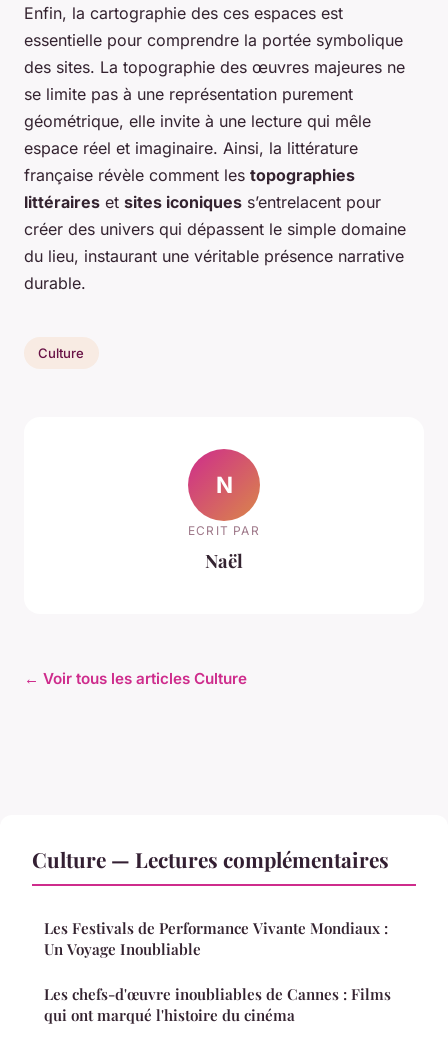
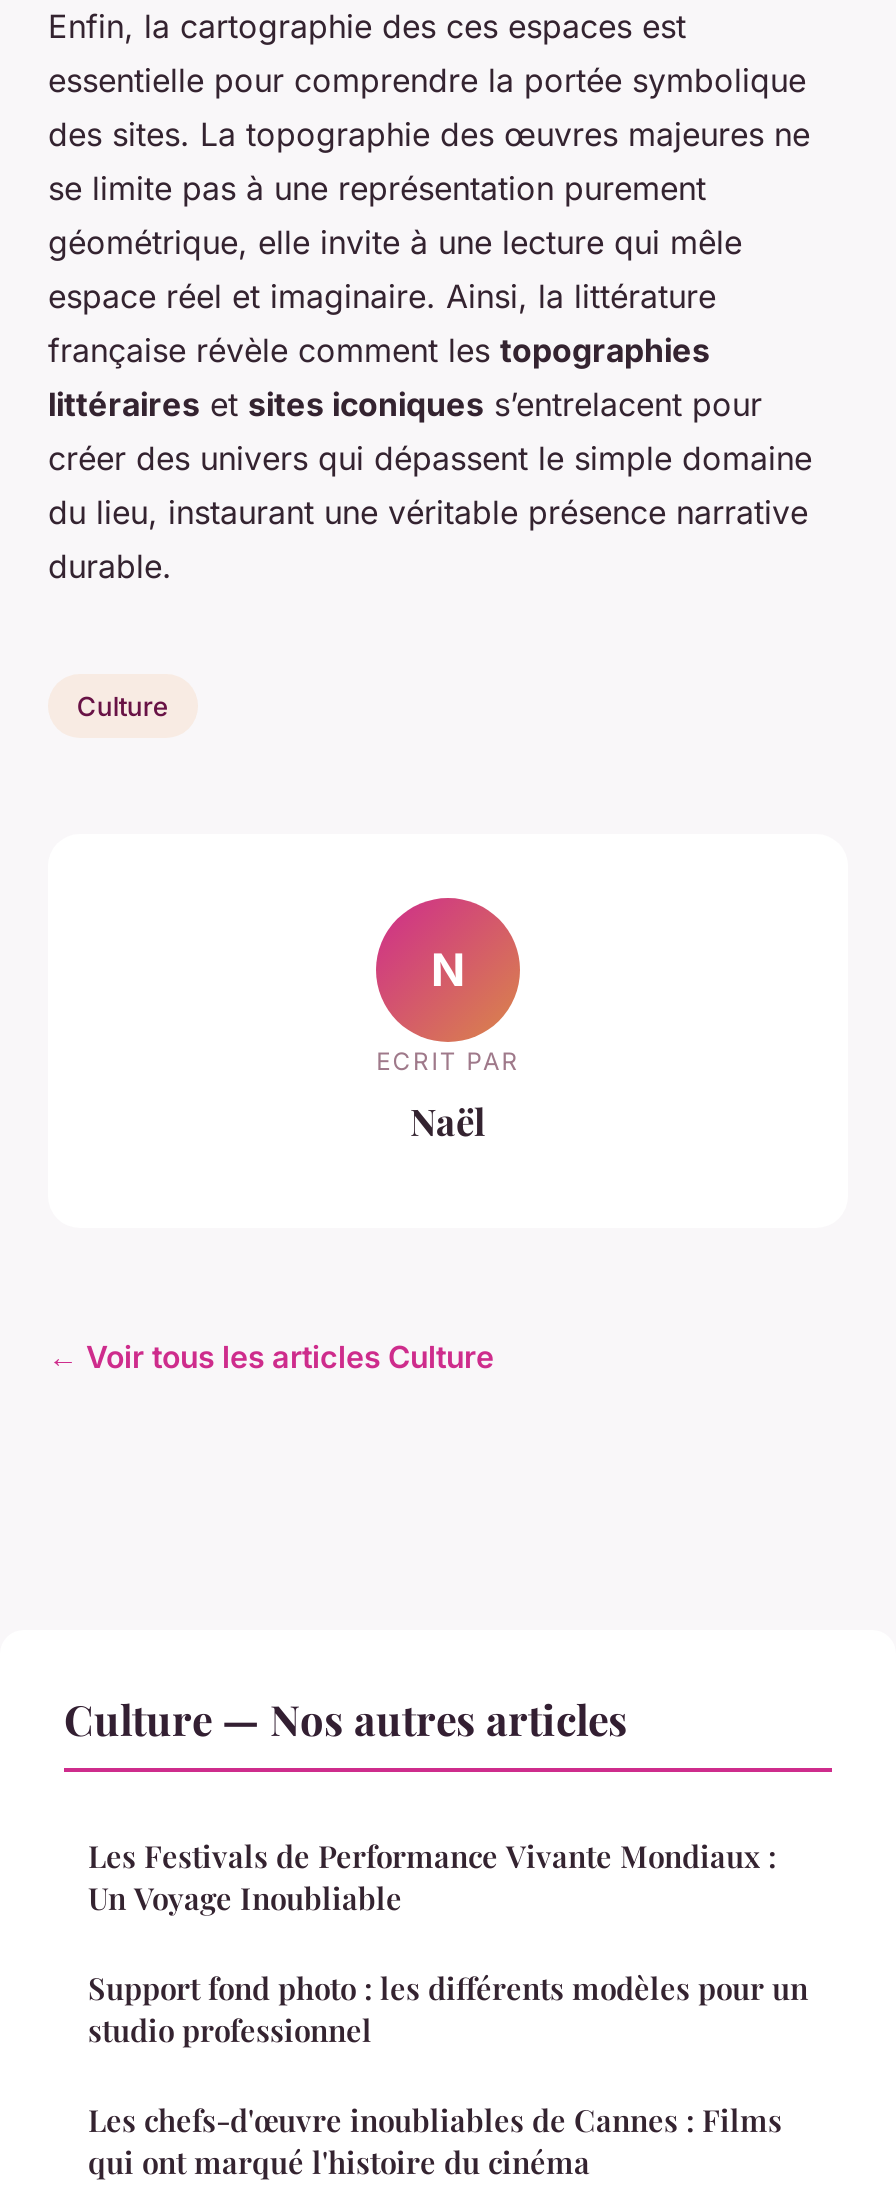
[32,845,389,873] Culture — Lectures complémentaires -> [64,1690,628,1746] Culture — Nos autres articles
none -> [88,1968,808,2050] Support fond photo : les différents modèles pour un | studio professionnel

